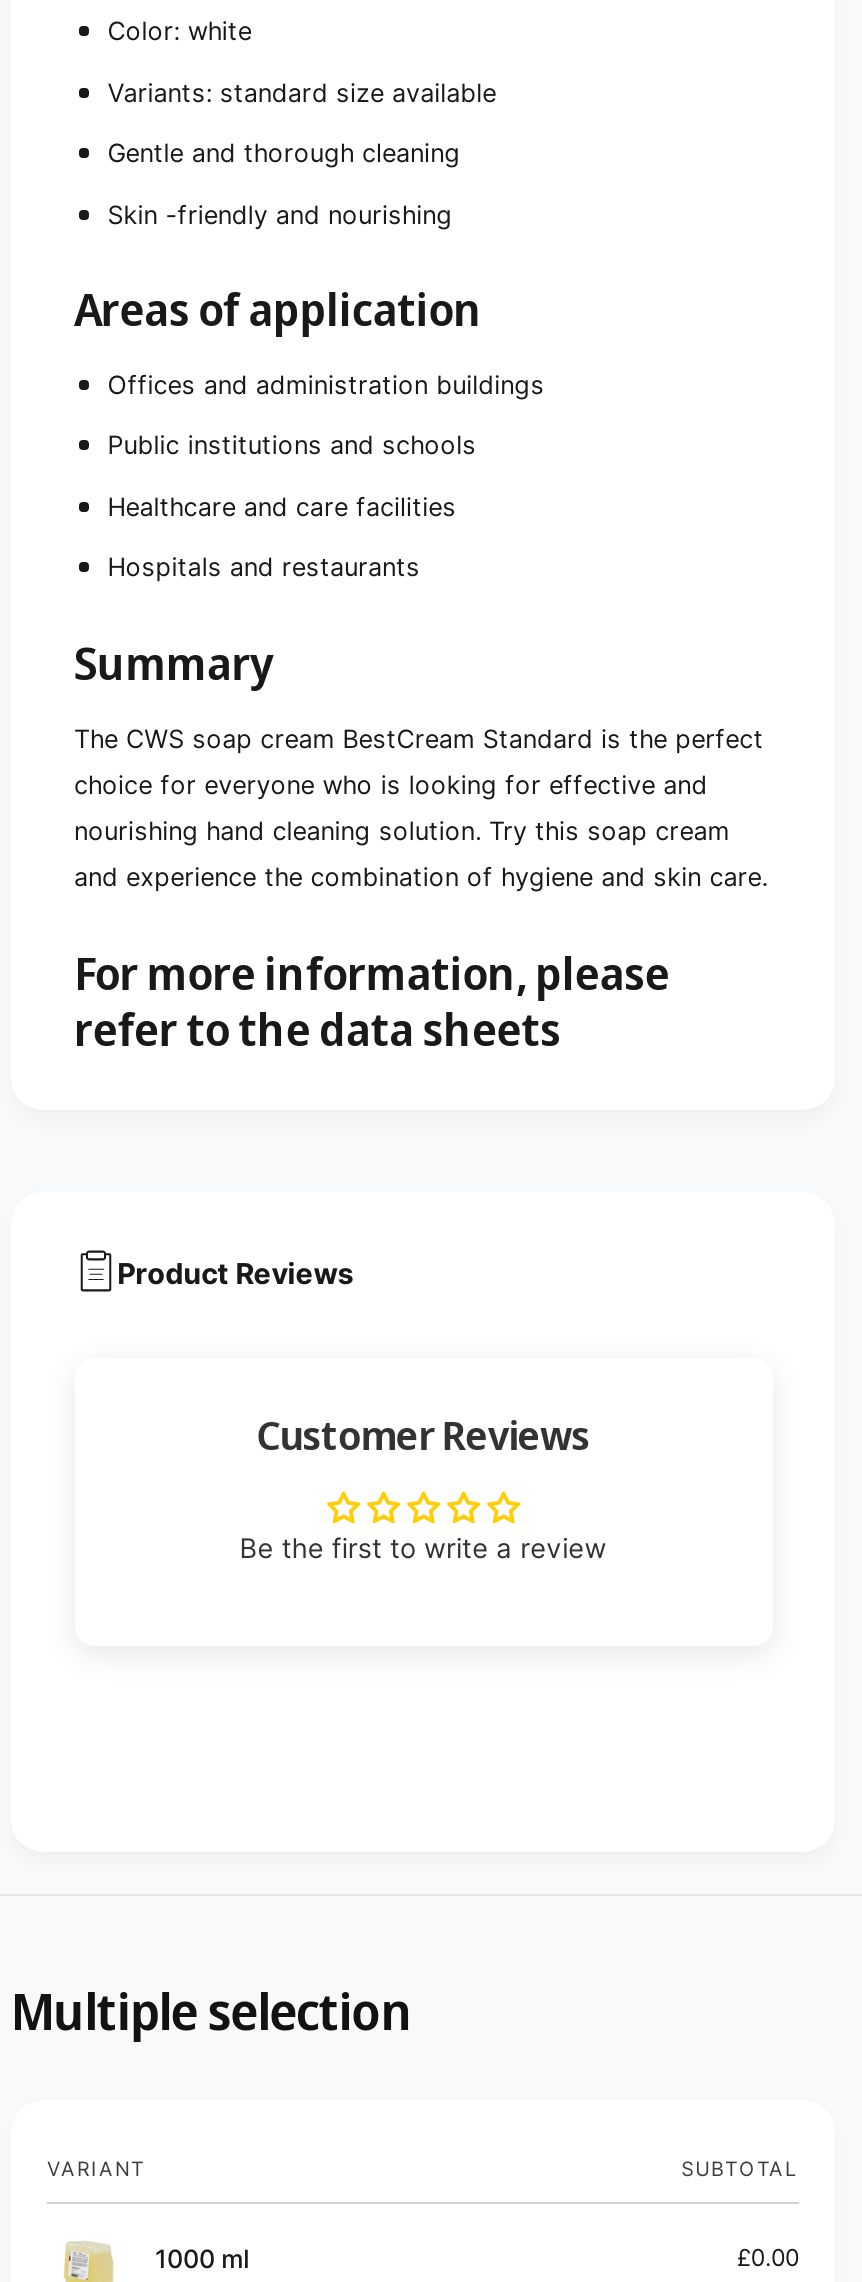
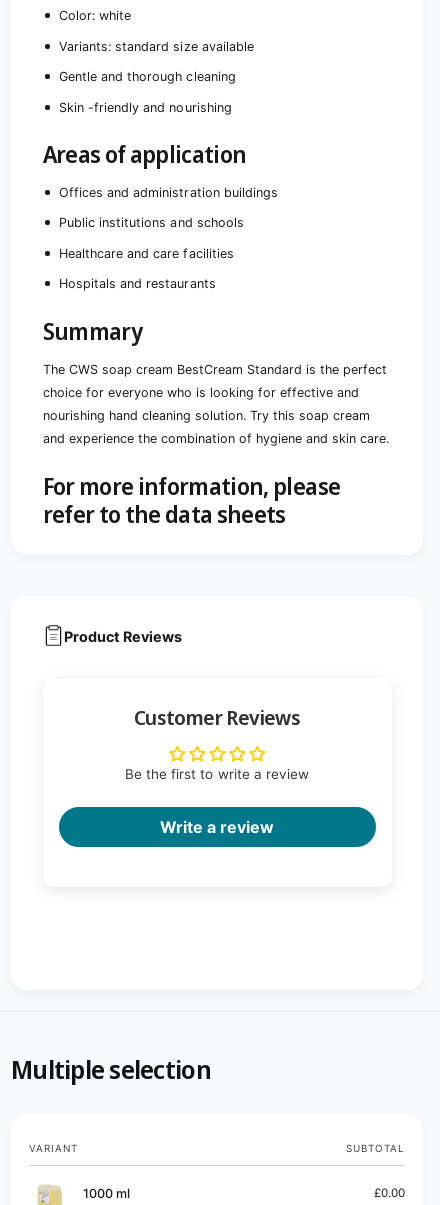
none -> [160,817,274,837] Write a review

